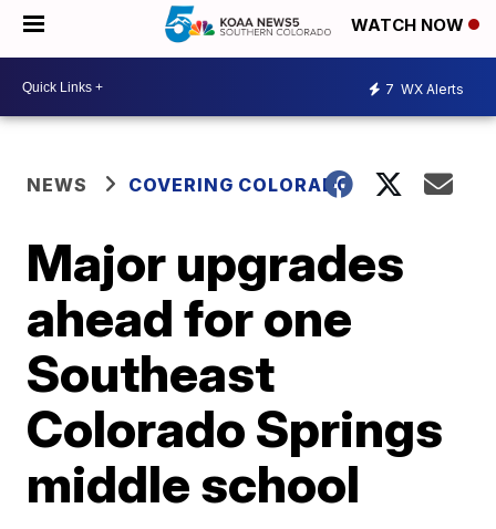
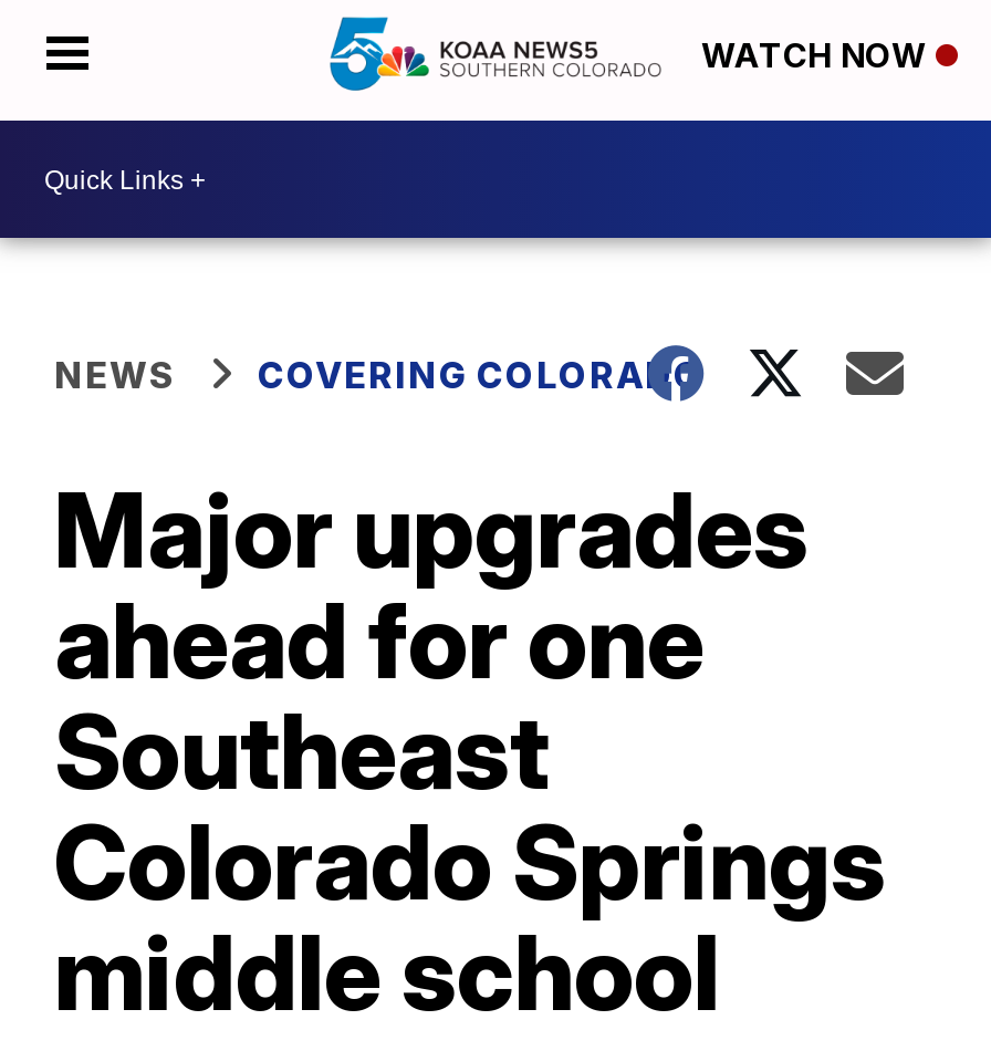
[385,80,464,97] 7 WX Alerts -> none

